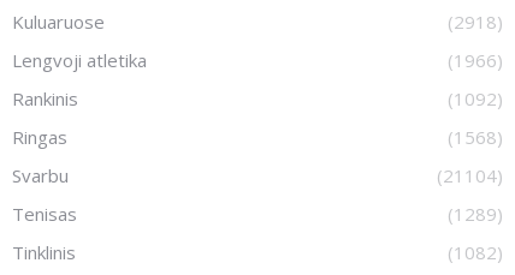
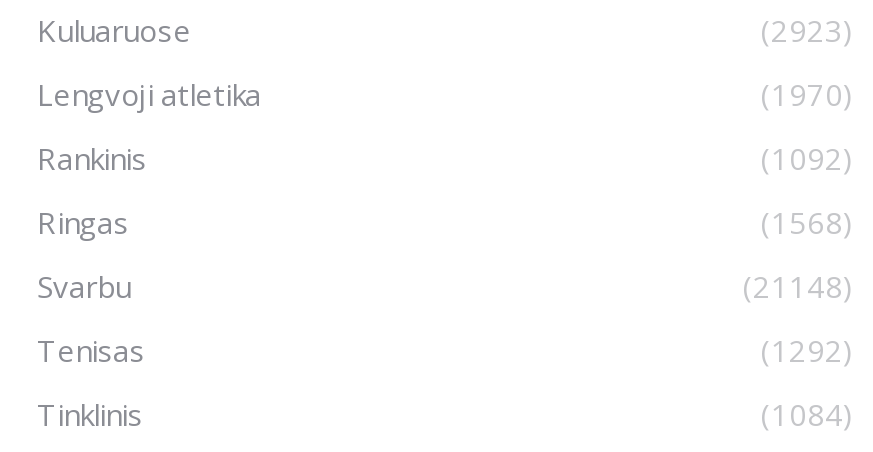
[448,9,503,33] (2918) -> [761,9,853,49] (2923)
[448,48,503,72] (1966) -> [761,73,853,113] (1970)
[437,163,503,187] (21104) -> [743,265,853,305] (21148)
[448,201,503,225] (1289) -> [761,329,853,369] (1292)
[448,240,503,264] (1082) -> [761,393,853,433] (1084)

